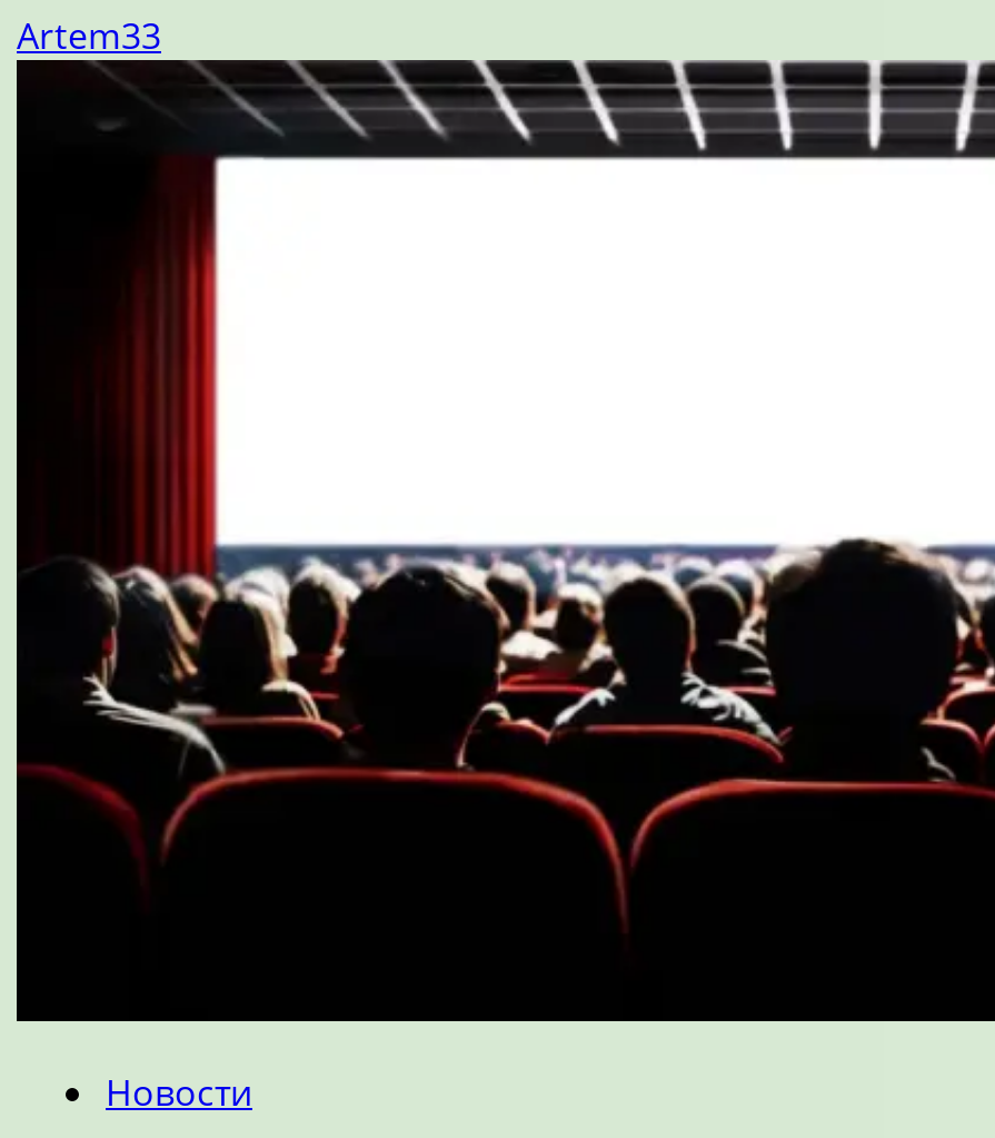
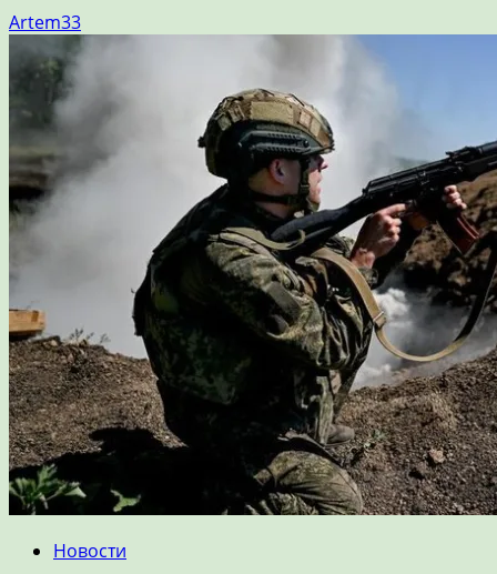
[14,59,988,1022] [image] -> [8,33,494,516] [image]

